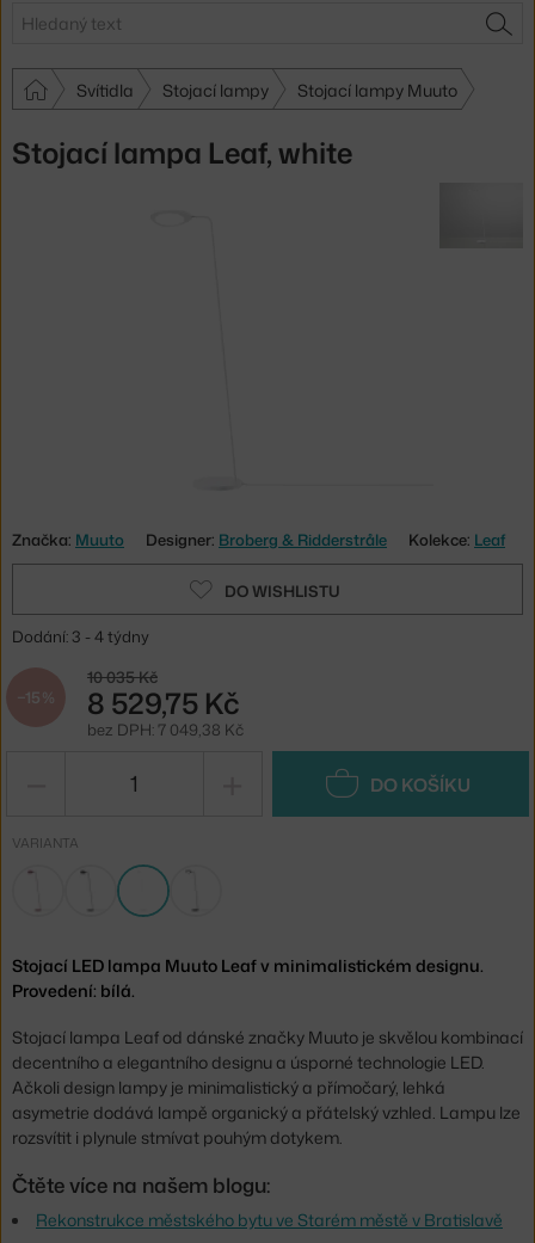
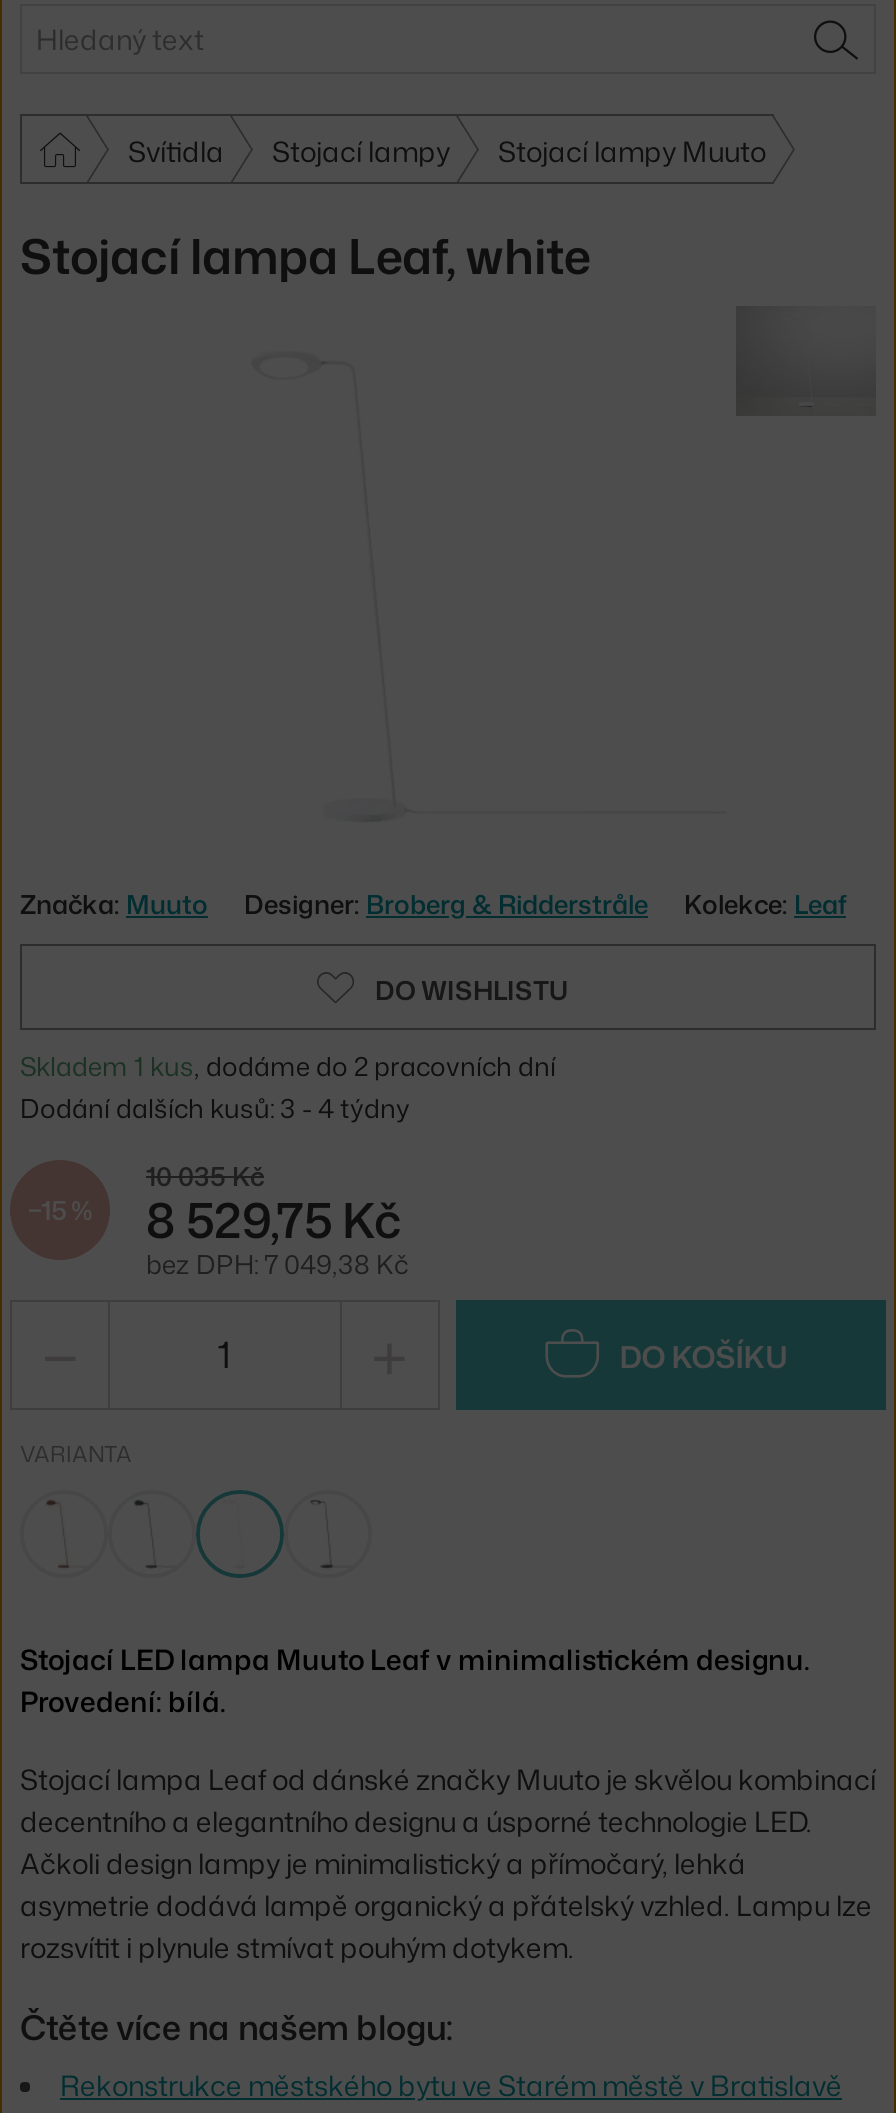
[12,626,149,647] Dodání: 3 - 4 týdny -> [20,1048,556,1126] Skladem 1 kus, dodáme do 2 pracovních dní | Dodání dalších kusů: 3 - 4 týdny

